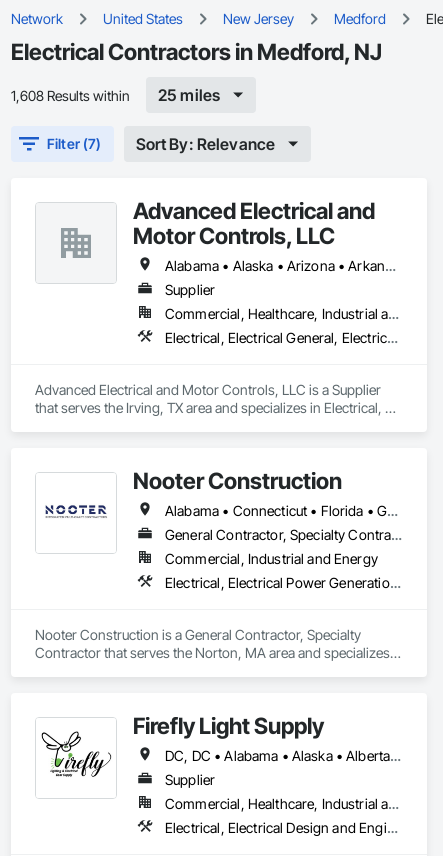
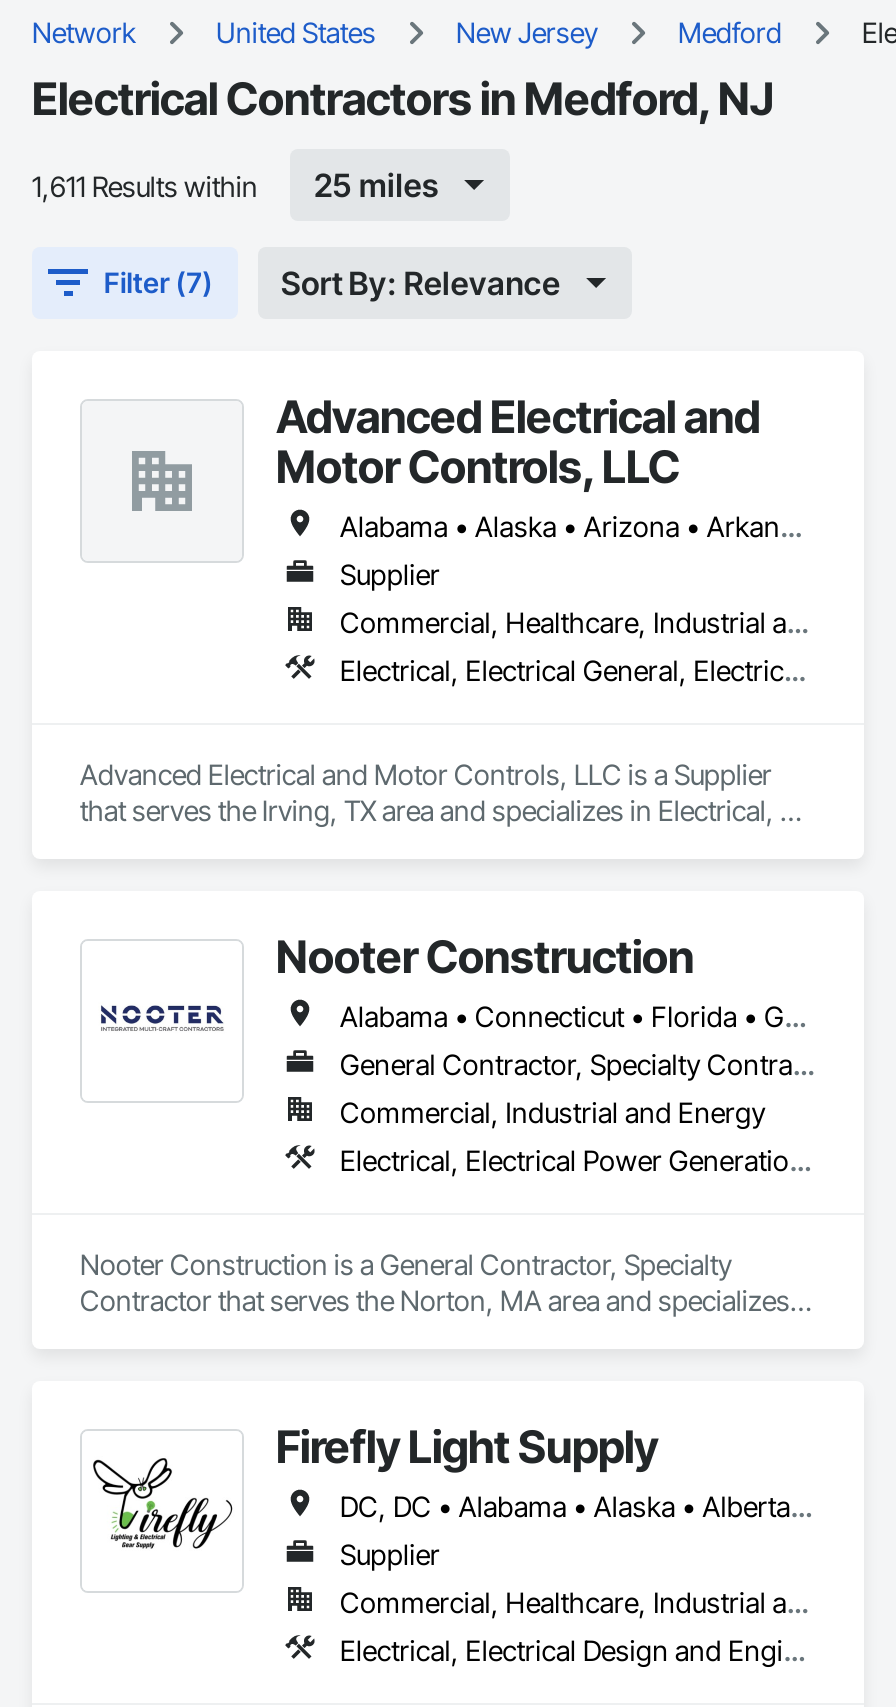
[11,86,130,103] 1,608 Results within -> [32,168,258,202] 1,611 Results within

